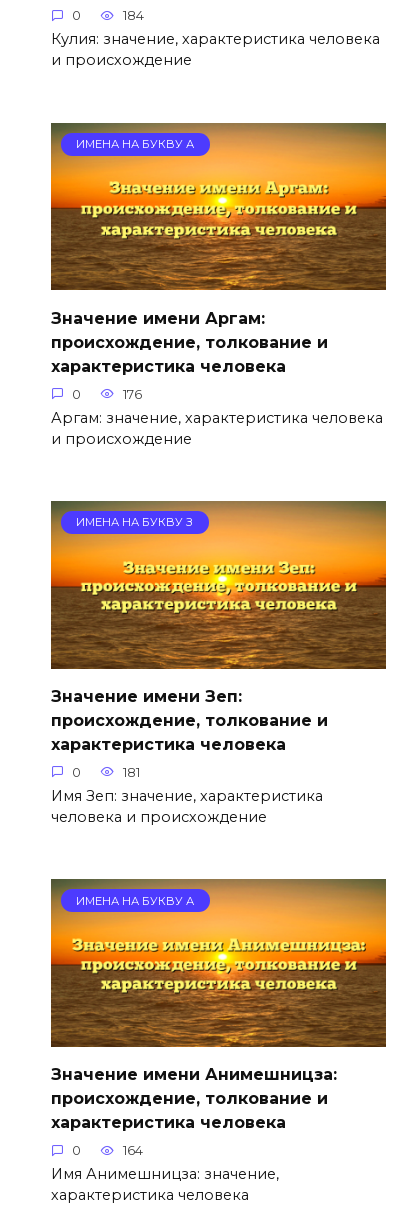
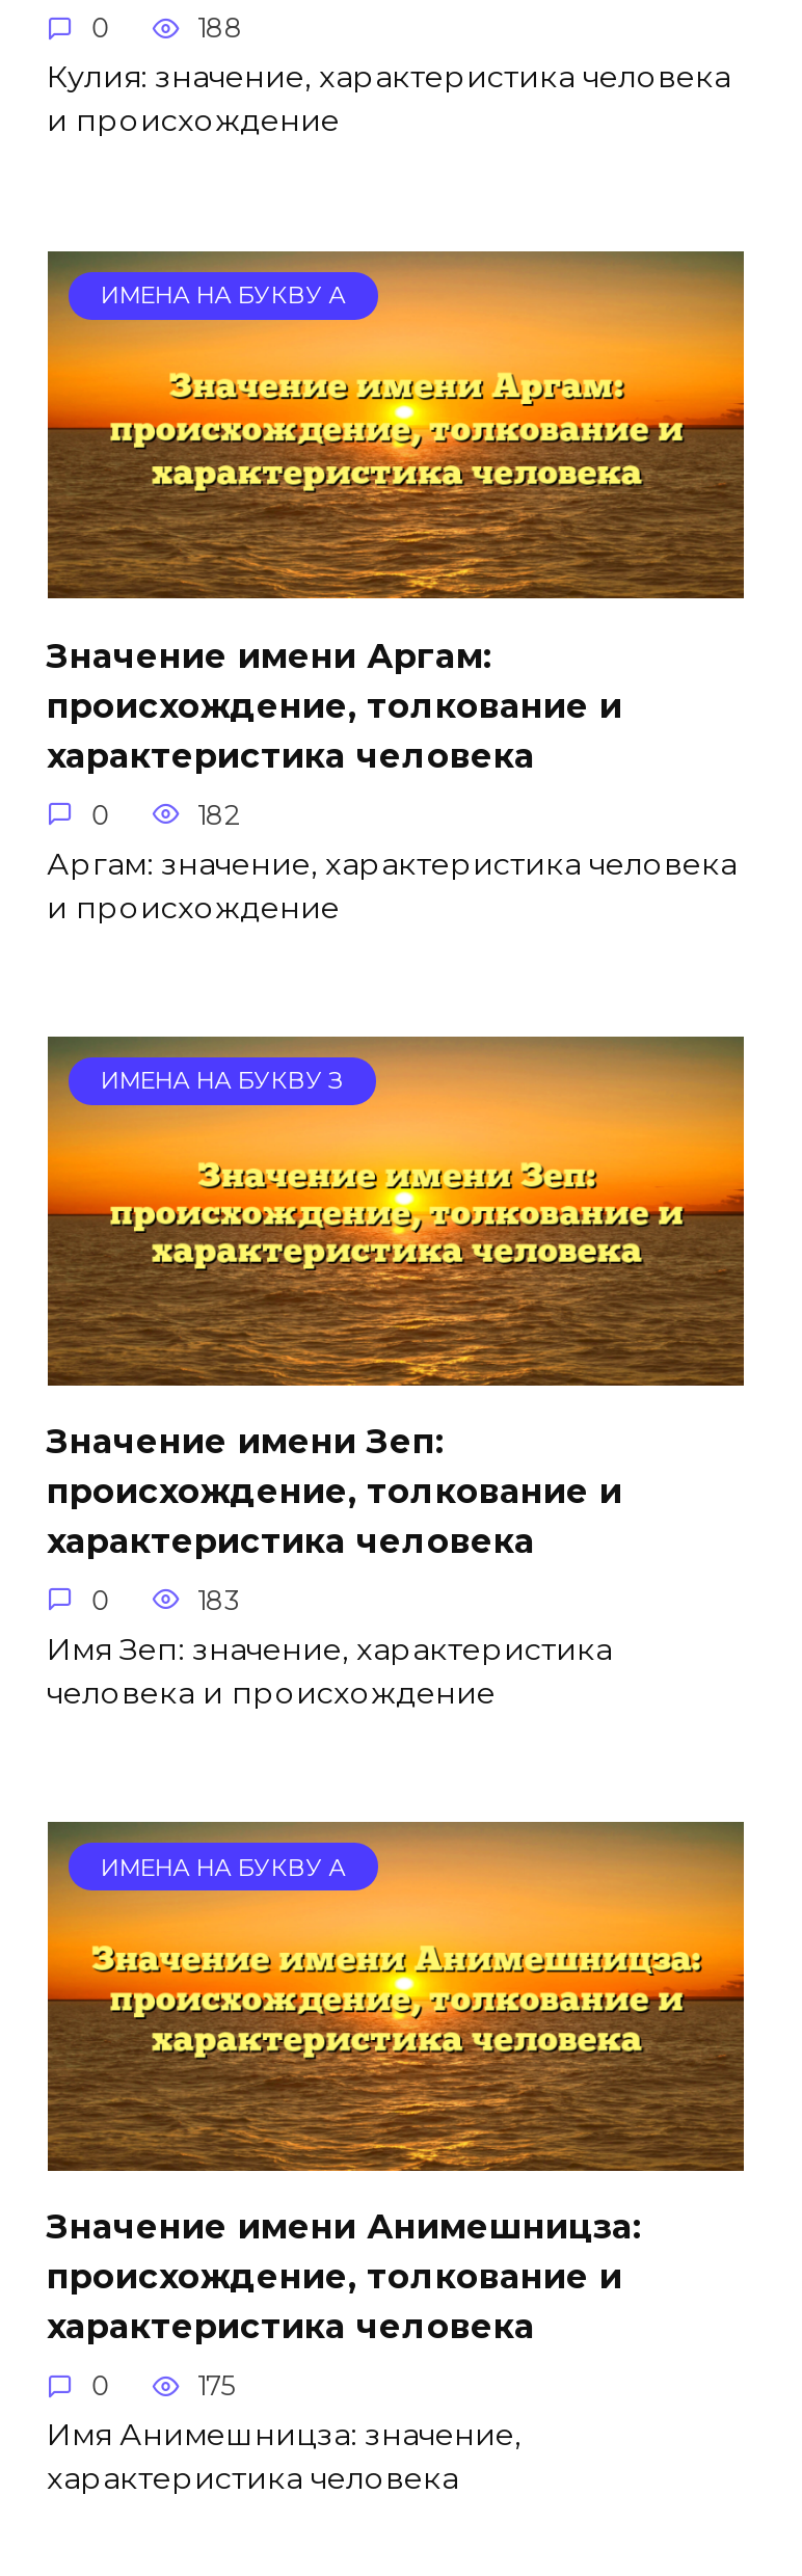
[123,8,144,23] 184 -> [197,14,243,45] 188
[123,387,142,402] 176 -> [197,799,239,830] 182
[123,765,140,780] 181 -> [197,1585,241,1616] 183
[123,1143,143,1158] 164 -> [197,2371,235,2402] 175

